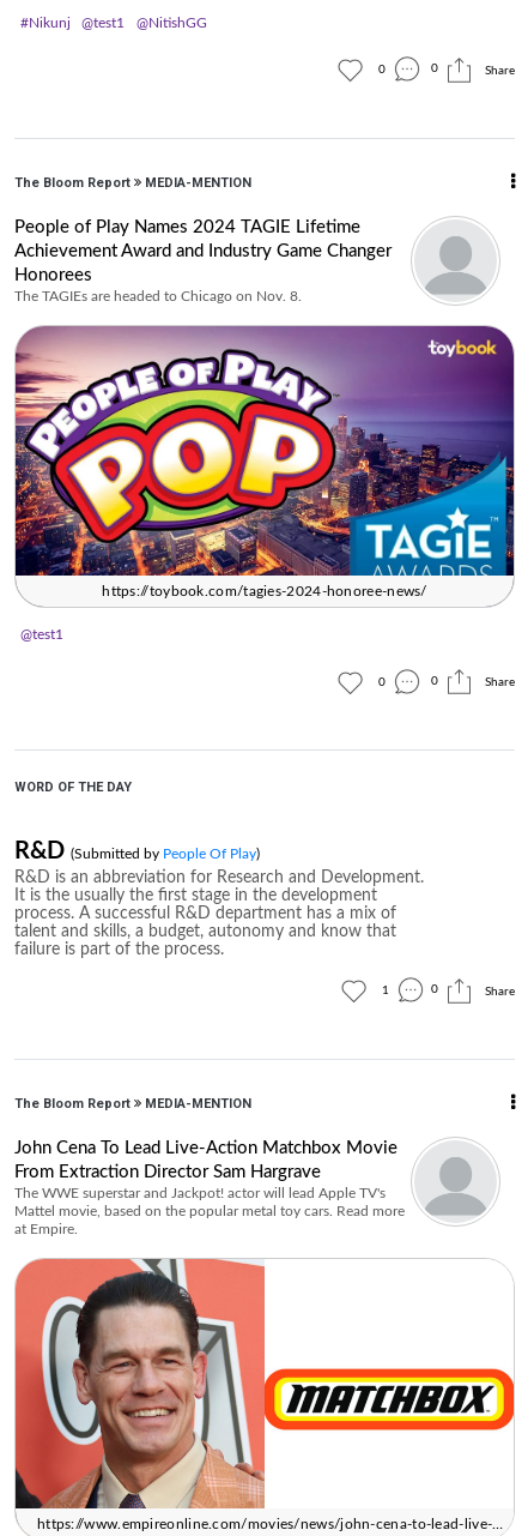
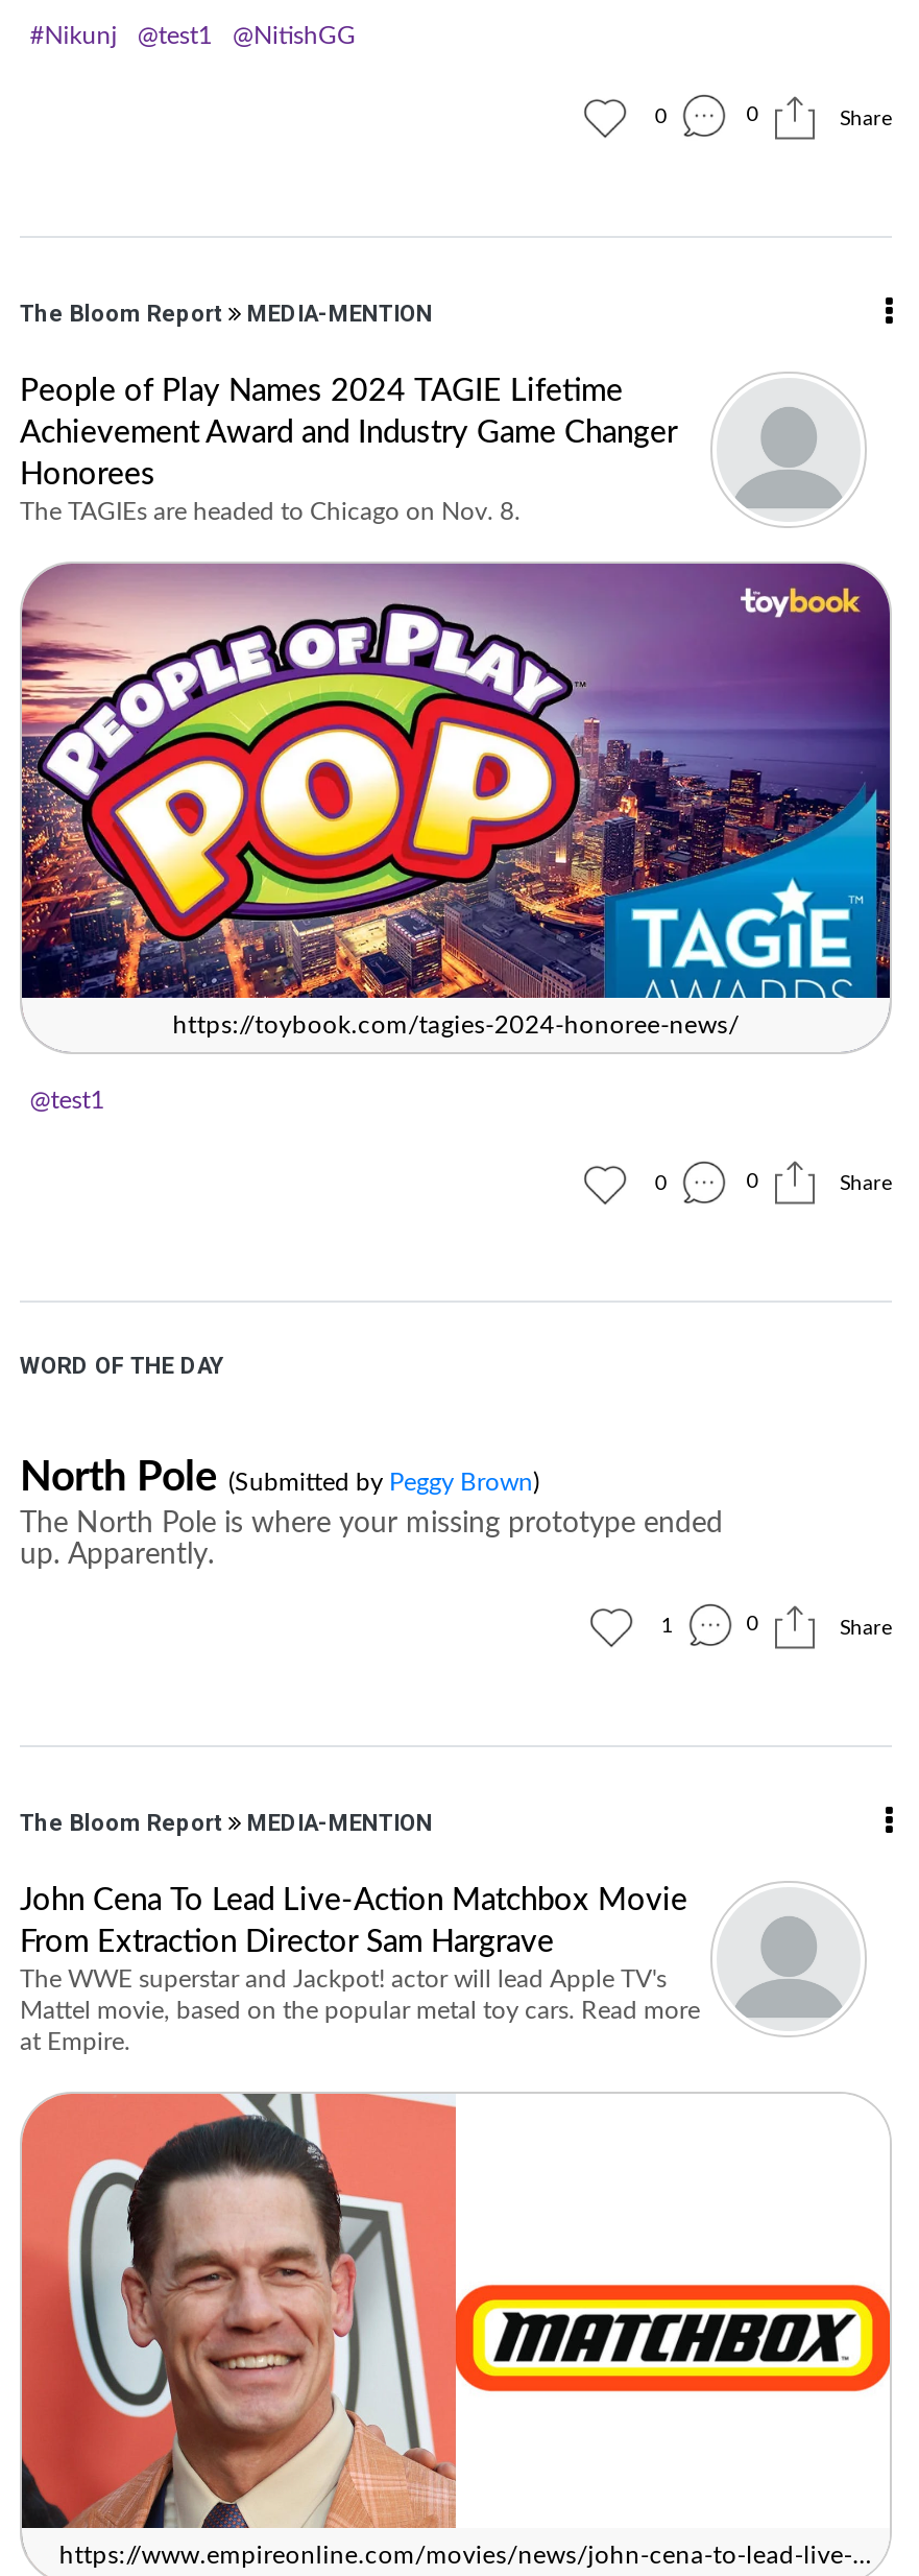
[14,840,424,959] R&D (Submitted by People Of Play) | R&D is an abbreviation for Research and Development. | It is the usually the first stage in the development | process. A successful R&D department has a mix of | talent and skills, a budget, autonomy and know that | failure is part of the process. -> [20,1458,723,1571] North Pole (Submitted by Peggy Brown) | The North Pole is where your missing prototype ended | up. Apparently.

